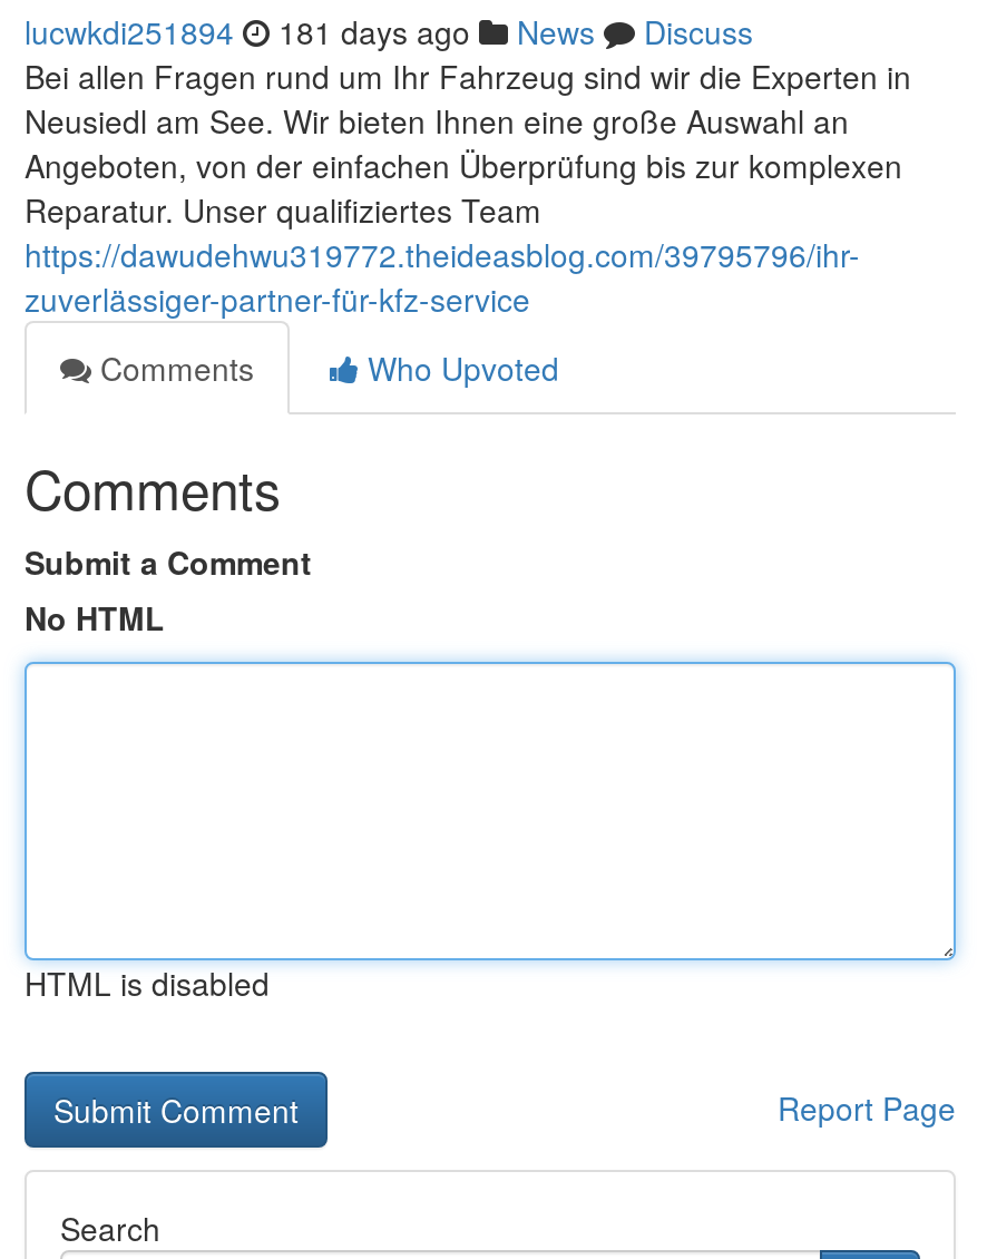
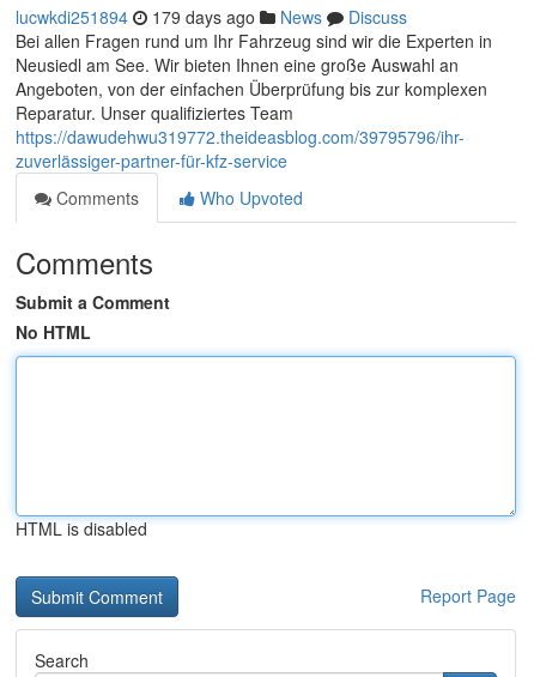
[25,9,753,53] lucwkdi251894 181 days ago News Discuss -> [16,5,407,29] lucwkdi251894 179 days ago News Discuss

